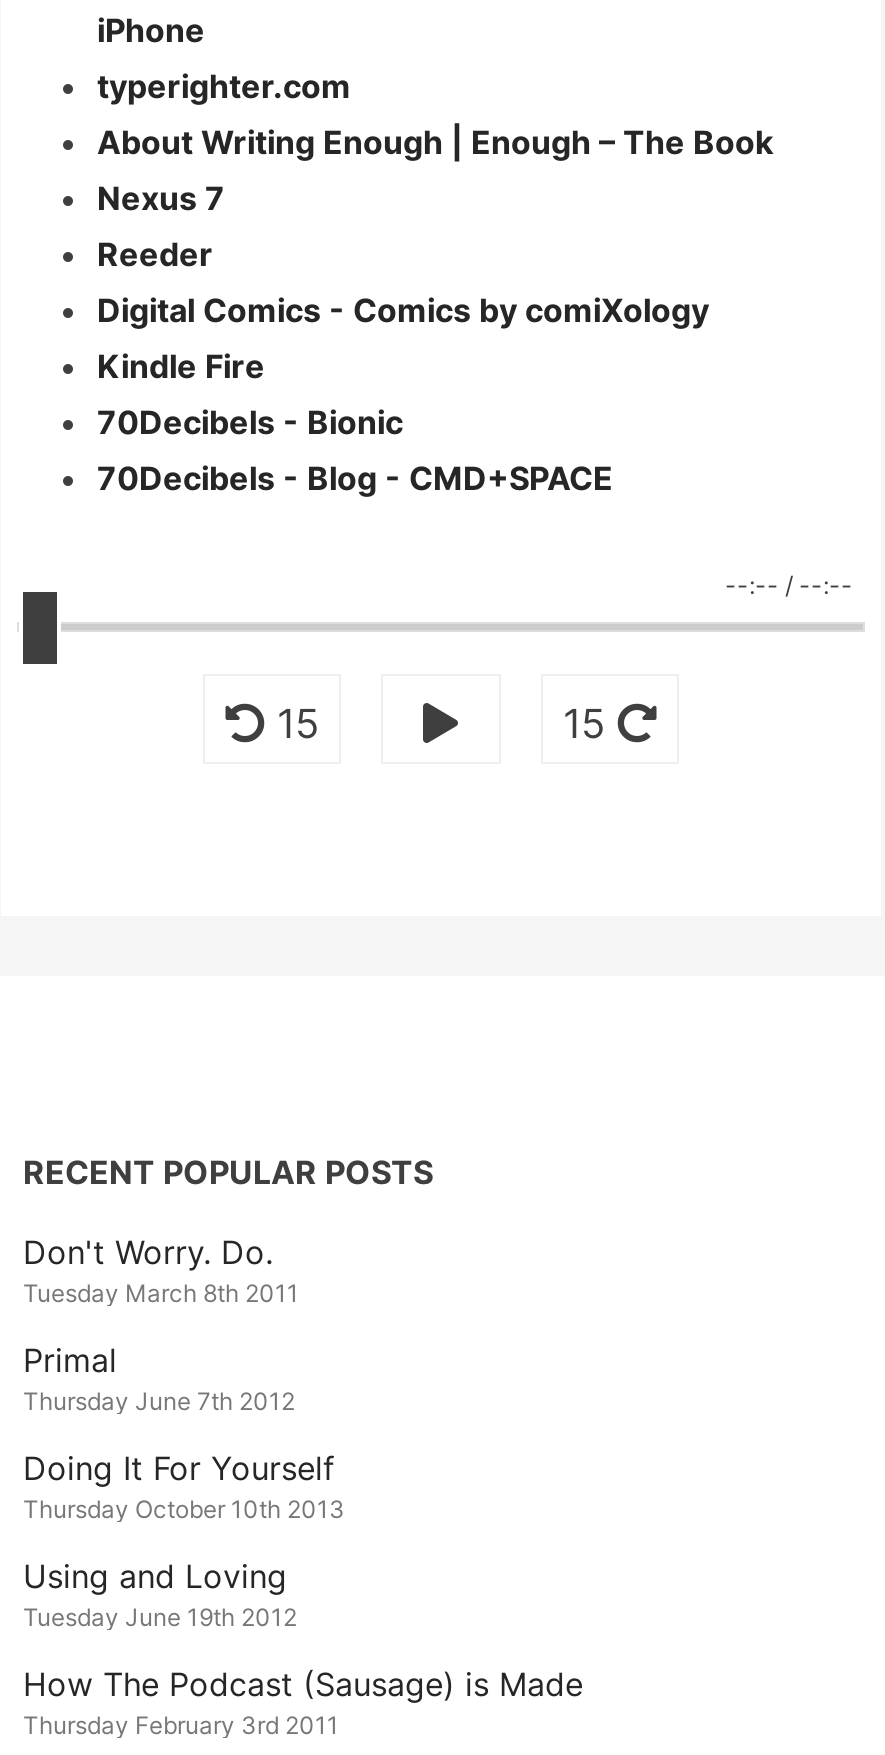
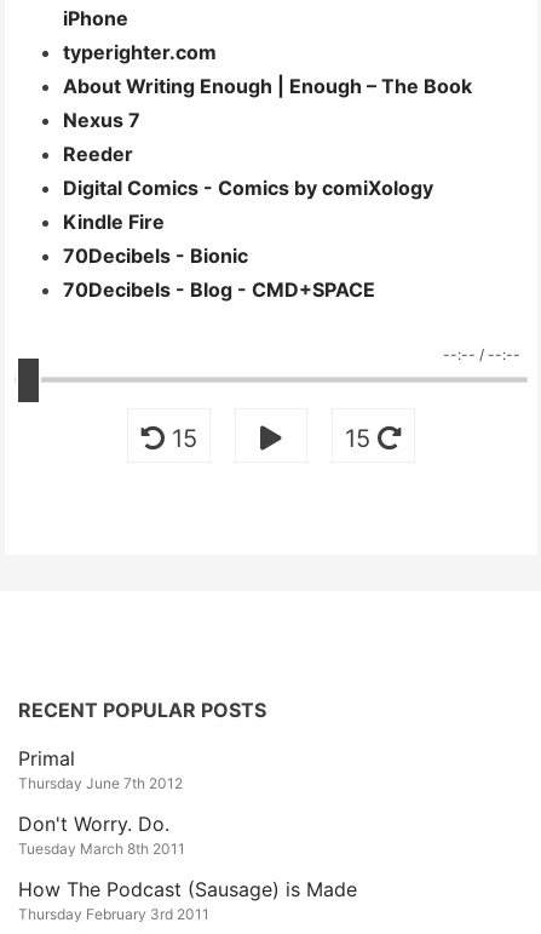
moved [23,1232,299,1308] -> [18,812,185,858]: Don't Worry. Do. | Tuesday March 8th 2011
[23,1448,345,1632] Doing It For Yourself | Thursday October 10th 2013 | Using and Loving | Tuesday June 19th 2012 -> none

